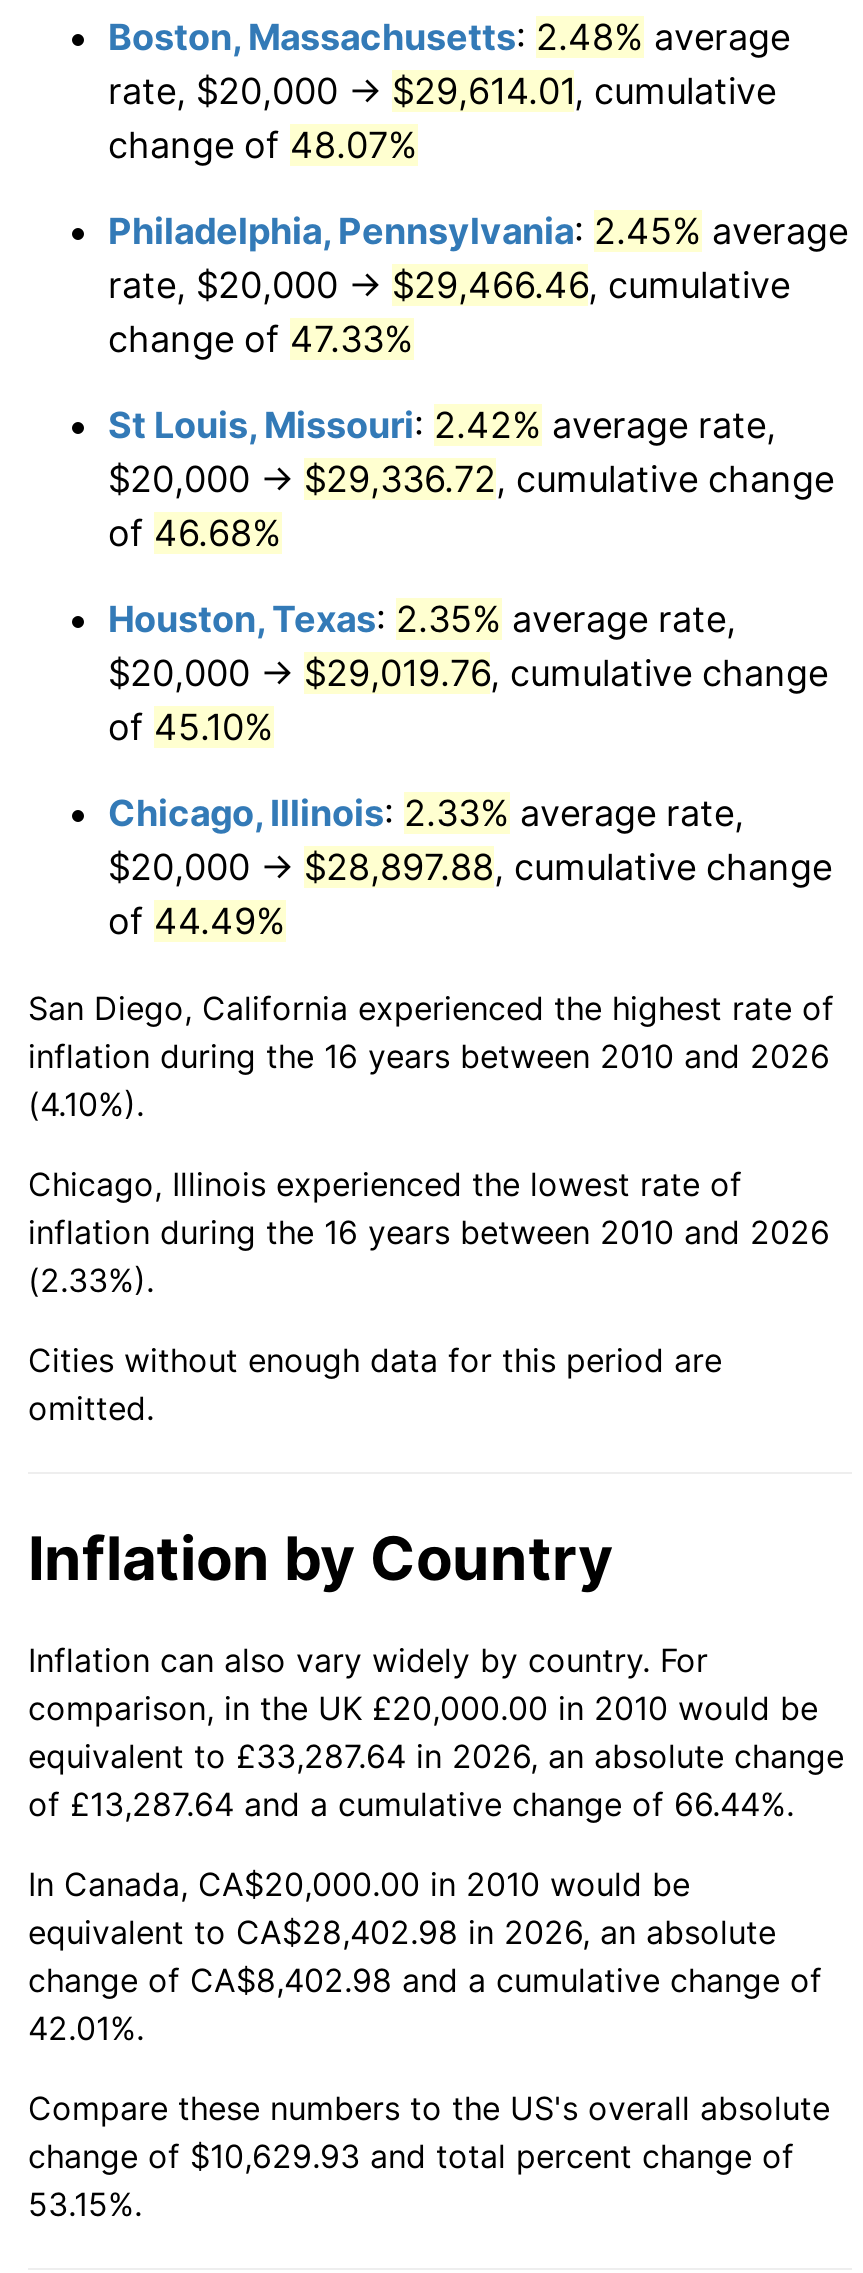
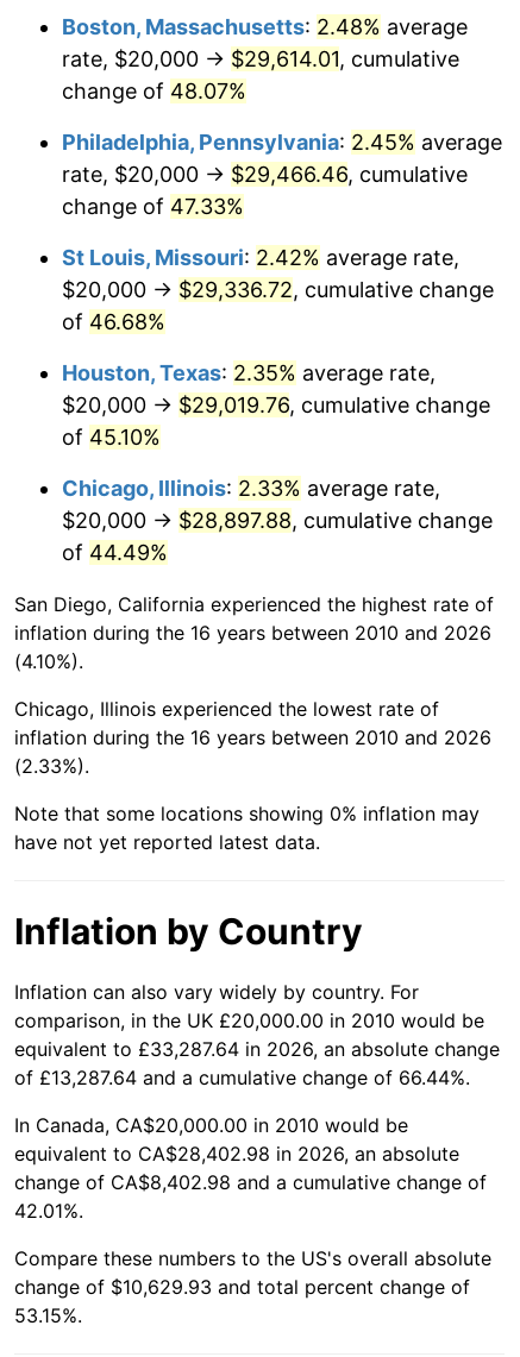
[28,1339,722,1427] Cities without enough data for this period are | omitted. -> [14,801,480,854] Note that some locations showing 0% inflation may | have not yet reported latest data.

